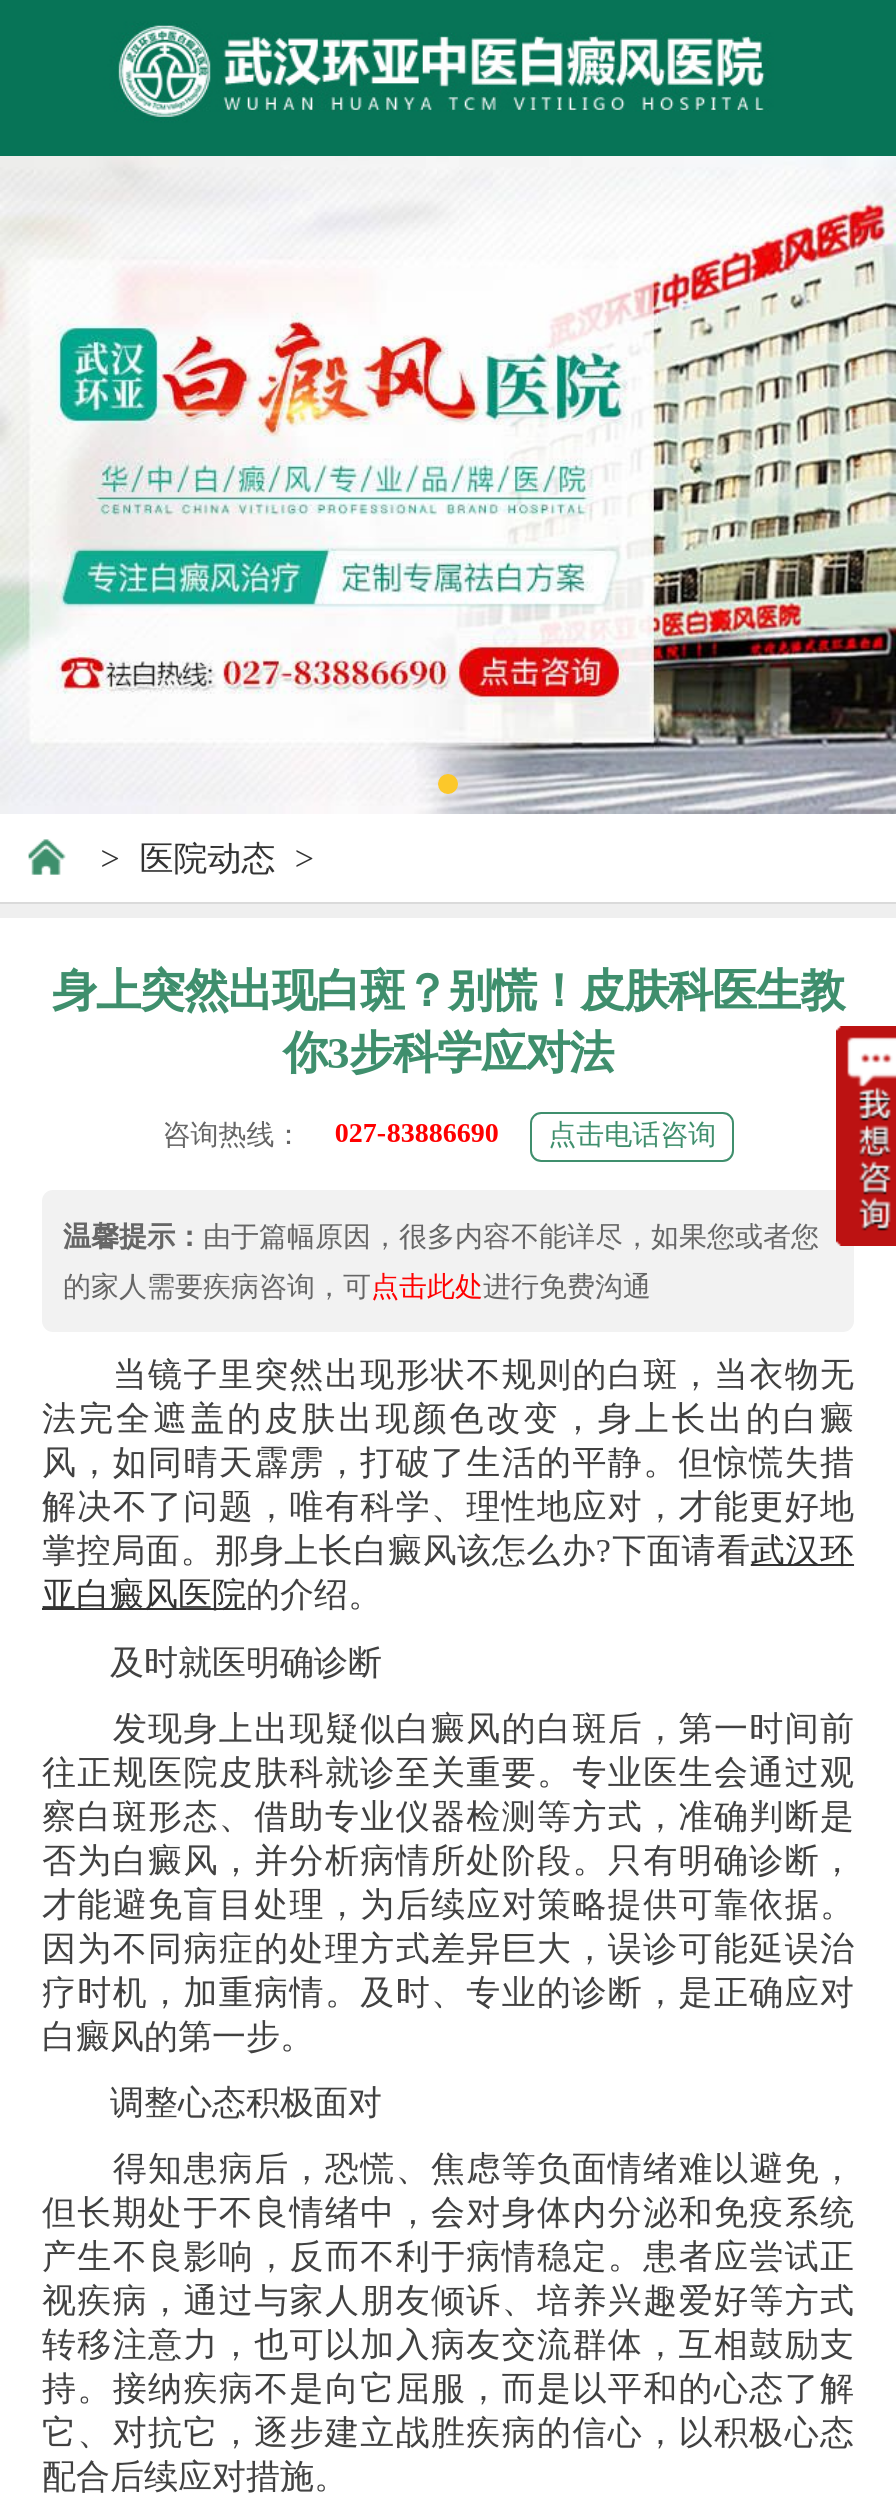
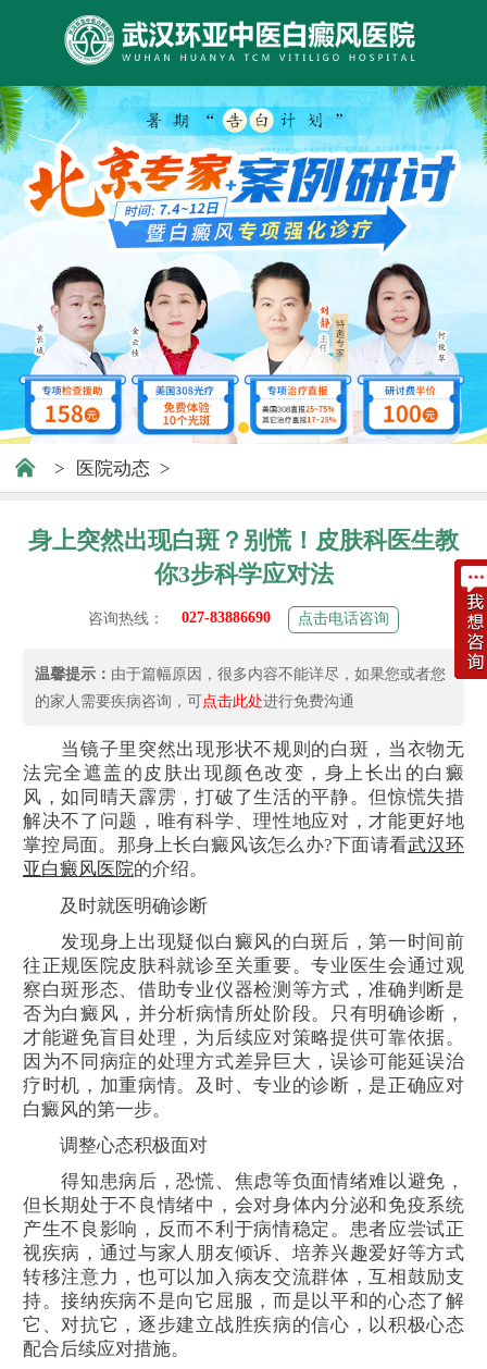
[6,154,890,814] [image] -> [3,85,484,444] [image]

